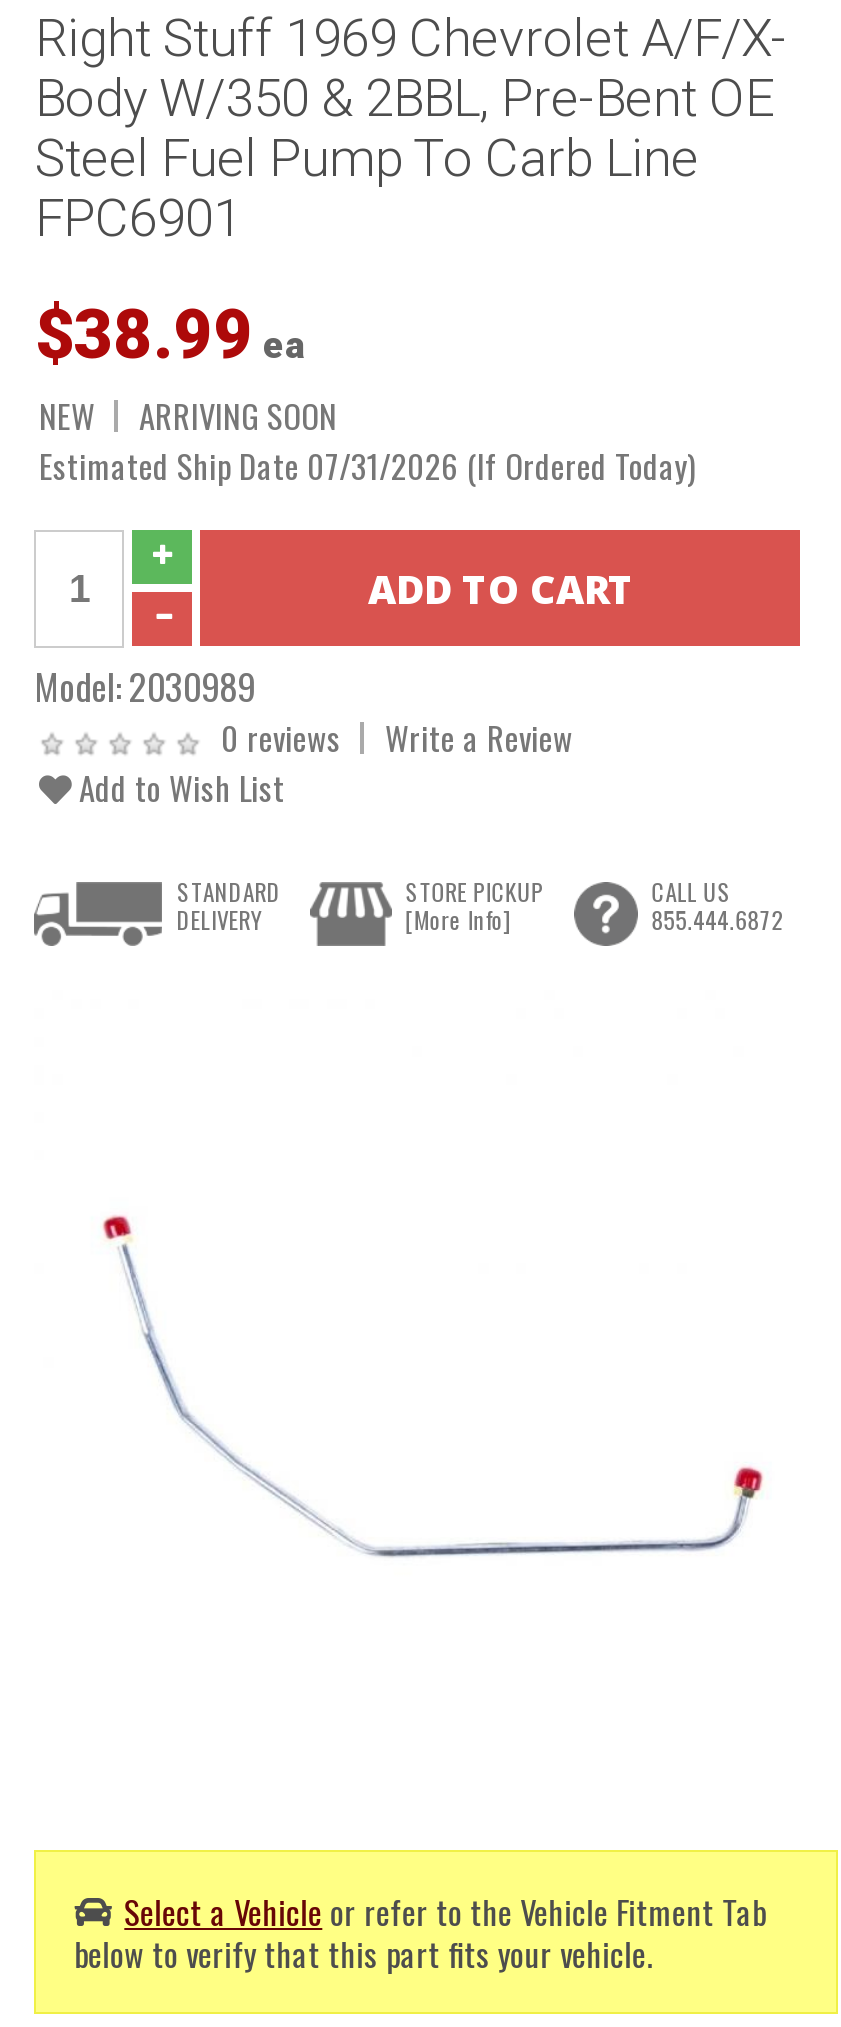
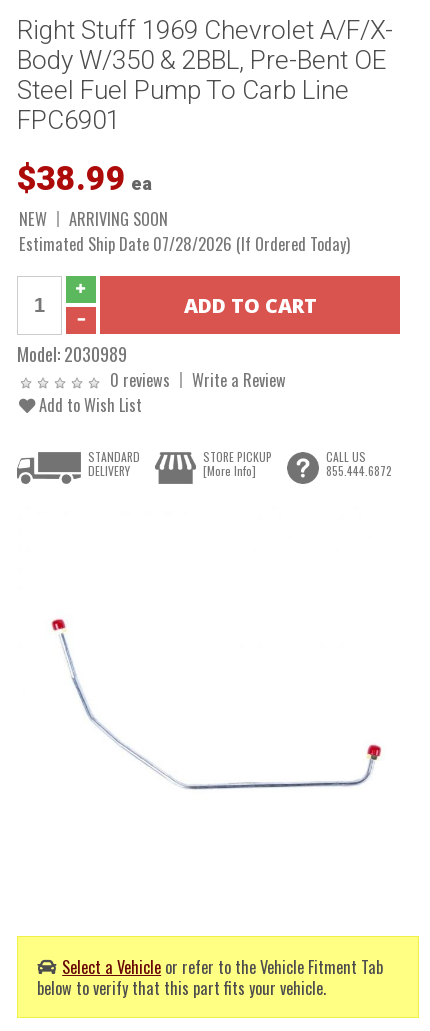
[39,440,695,490] Estimated Ship Date 07/31/2026 (If Ordered Today) -> [19,231,350,256] Estimated Ship Date 07/28/2026 (If Ordered Today)

